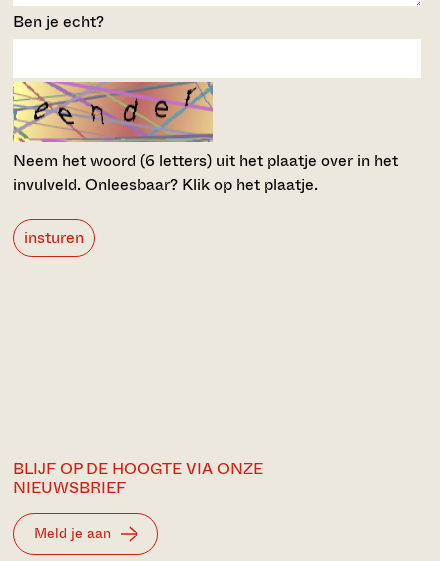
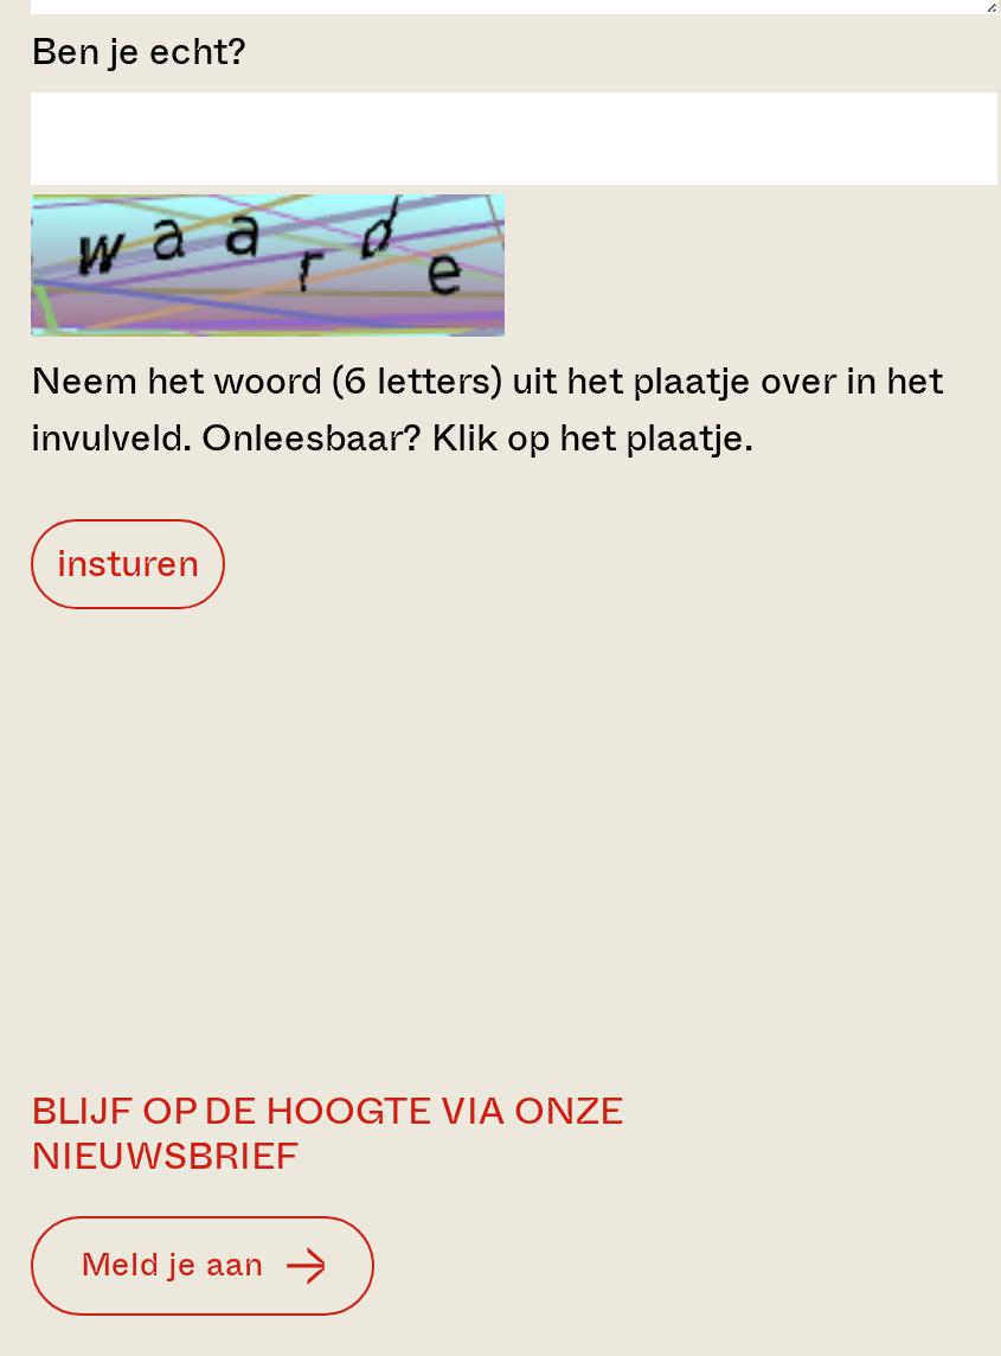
[12,81,214,143] [image] -> [28,192,507,339] [image]

